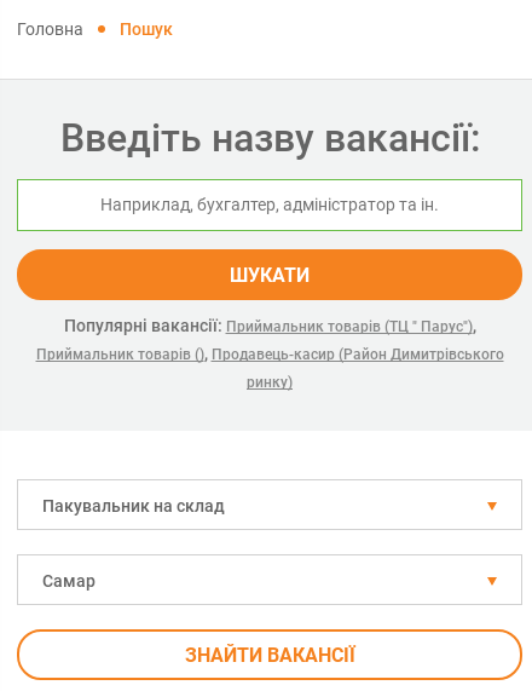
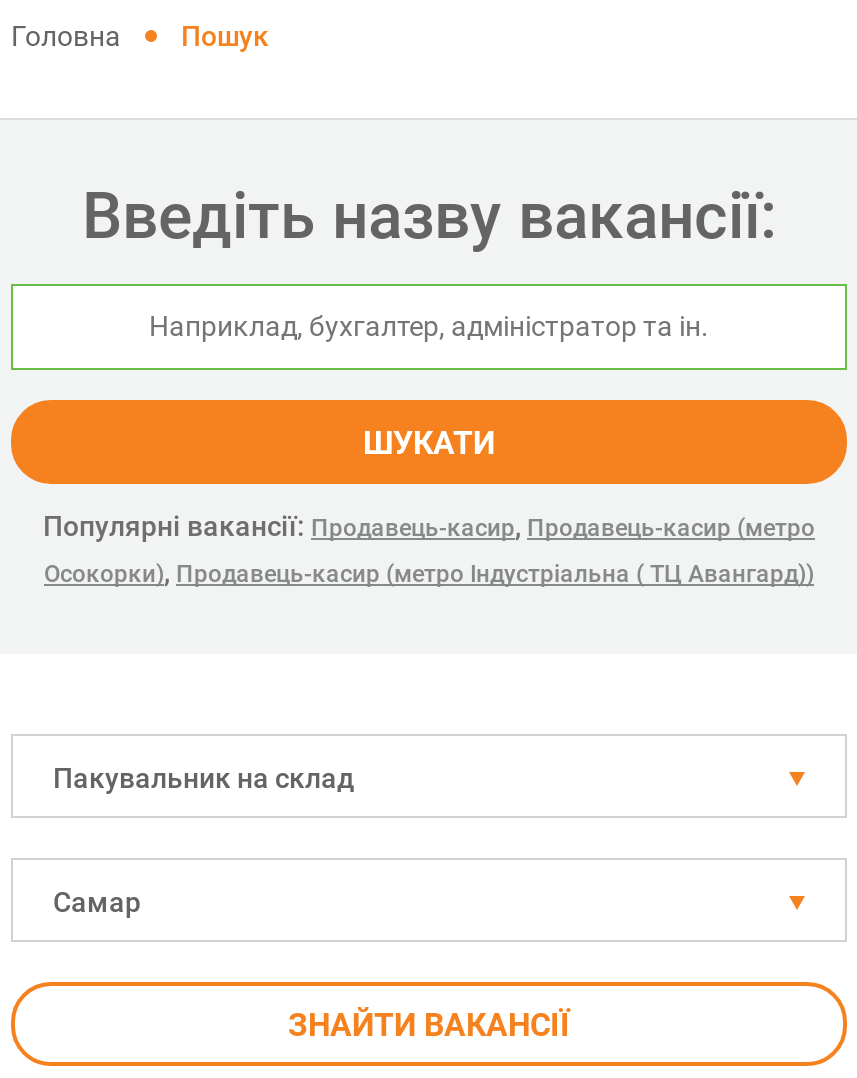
[36,316,504,391] Популярні вакансії: Приймальник товарів (ТЦ " Парус"), | Приймальник товарів (), Продавець-касир (Район Димитрівського | ринку) -> [43,510,815,588] Популярні вакансії: Продавець-касир, Продавець-касир (метро | Осокорки), Продавець-касир (метро Індустріальна ( ТЦ Авангард))

